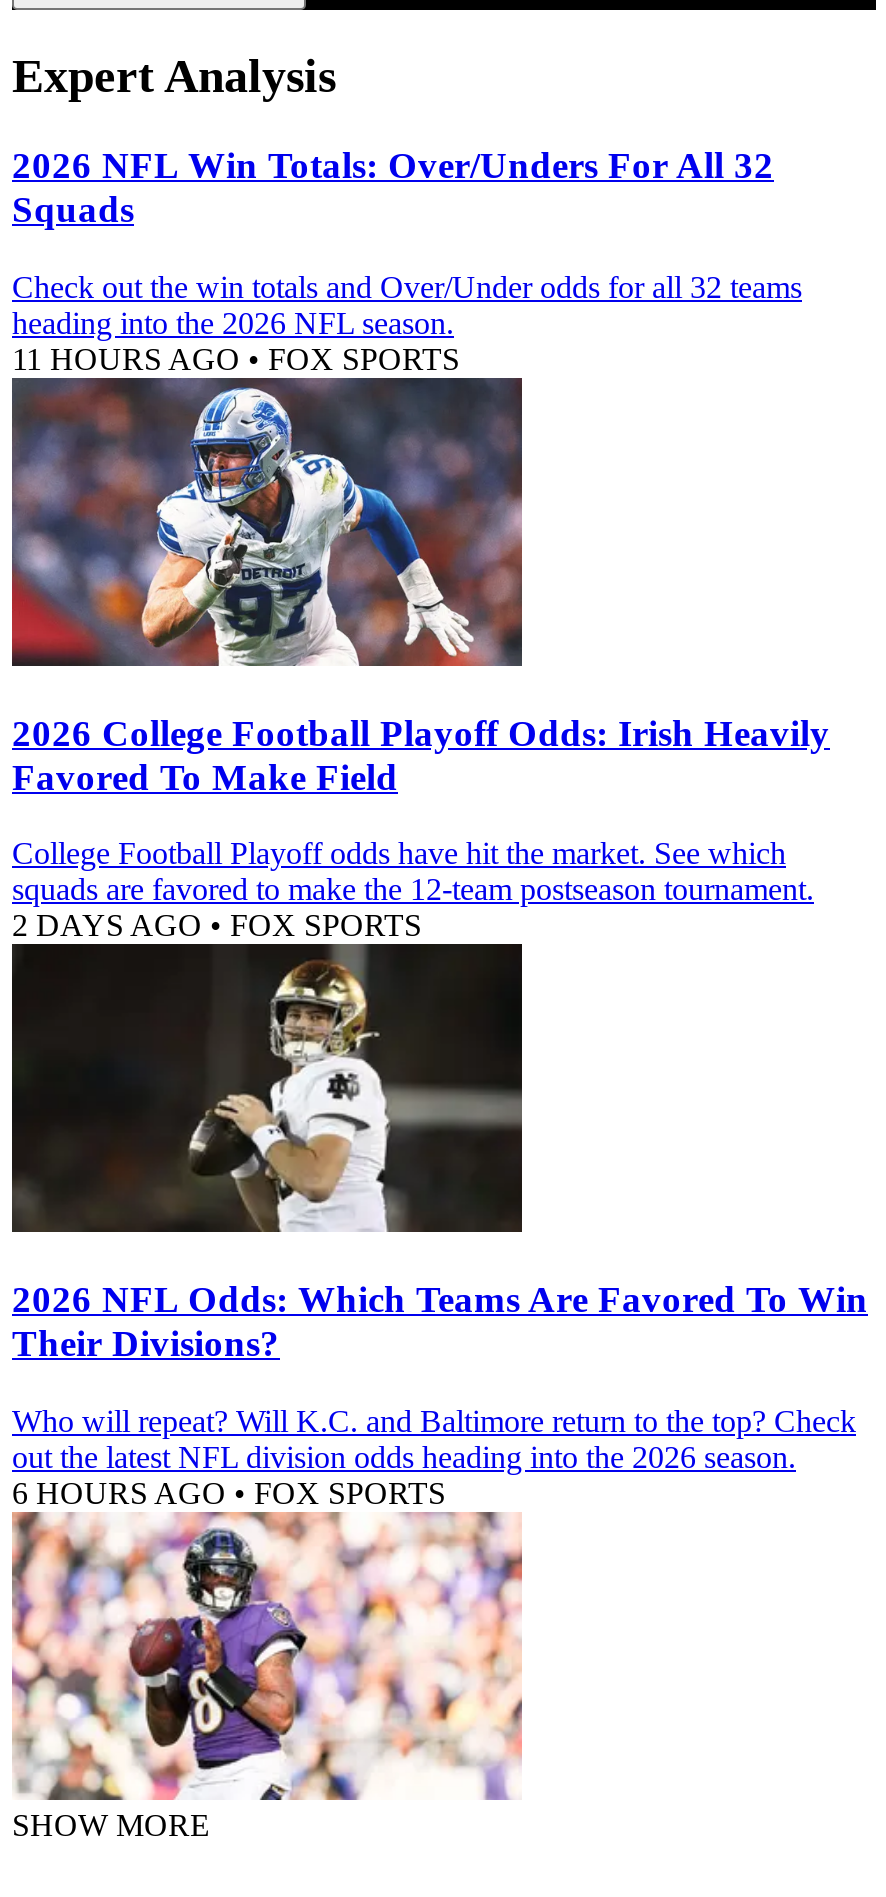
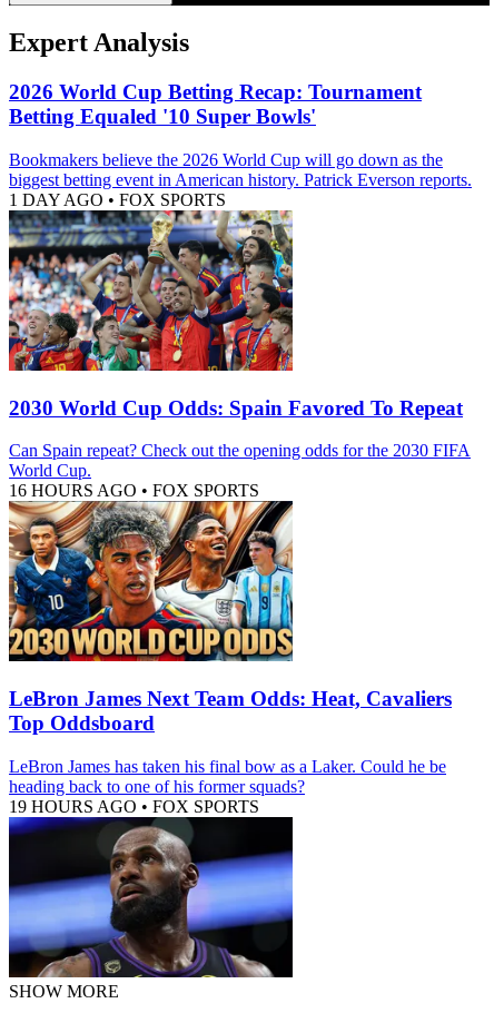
[12,144,774,230] 2026 NFL Win Totals: Over/Unders For All 32 | Squads -> [9,80,422,128] 2026 World Cup Betting Recap: Tournament | Betting Equaled '10 Super Bowls'
[12,270,802,376] Check out the win totals and Over/Under odds for all 32 teams | heading into the 2026 NFL season. | 11 HOURS AGO • FOX SPORTS -> [9,150,472,209] Bookmakers believe the 2026 World Cup will go down as the | biggest betting event in American history. Patrick Everson reports. | 1 DAY AGO • FOX SPORTS
[10,398,830,797] [image] | 2026 College Football Playoff Odds: Irish Heavily | Favored To Make Field -> [8,210,463,419] [image] | 2030 World Cup Odds: Spain Favored To Repeat
[12,837,814,943] College Football Playoff odds have hit the market. See which | squads are favored to make the 12-team postseason tournament. | 2 DAYS AGO • FOX SPORTS -> [9,441,471,500] Can Spain repeat? Check out the opening odds for the 2030 FIFA | World Cup. | 16 HOURS AGO • FOX SPORTS
[10,946,868,1364] [image] | 2026 NFL Odds: Which Teams Are Favored To Win | Their Divisions? -> [8,513,452,735] [image] | LeBron James Next Team Odds: Heat, Cavaliers | Top Oddsboard
[12,1404,856,1510] Who will repeat? Will K.C. and Baltimore return to the top? Check | out the latest NFL division odds heading into the 2026 season. | 6 HOURS AGO • FOX SPORTS -> [9,757,446,816] LeBron James has taken his final bow as a Laker. Could he be | heading back to one of his former squads? | 19 HOURS AGO • FOX SPORTS
[10,1512,524,1802] [image] -> [8,828,294,978] [image]

